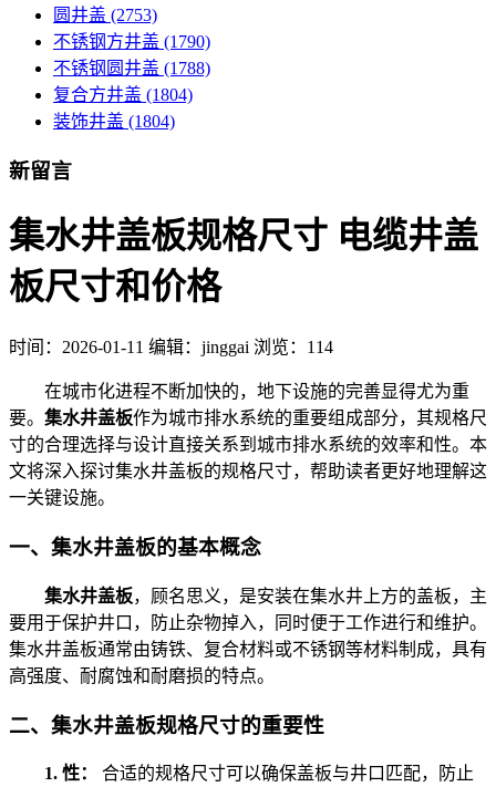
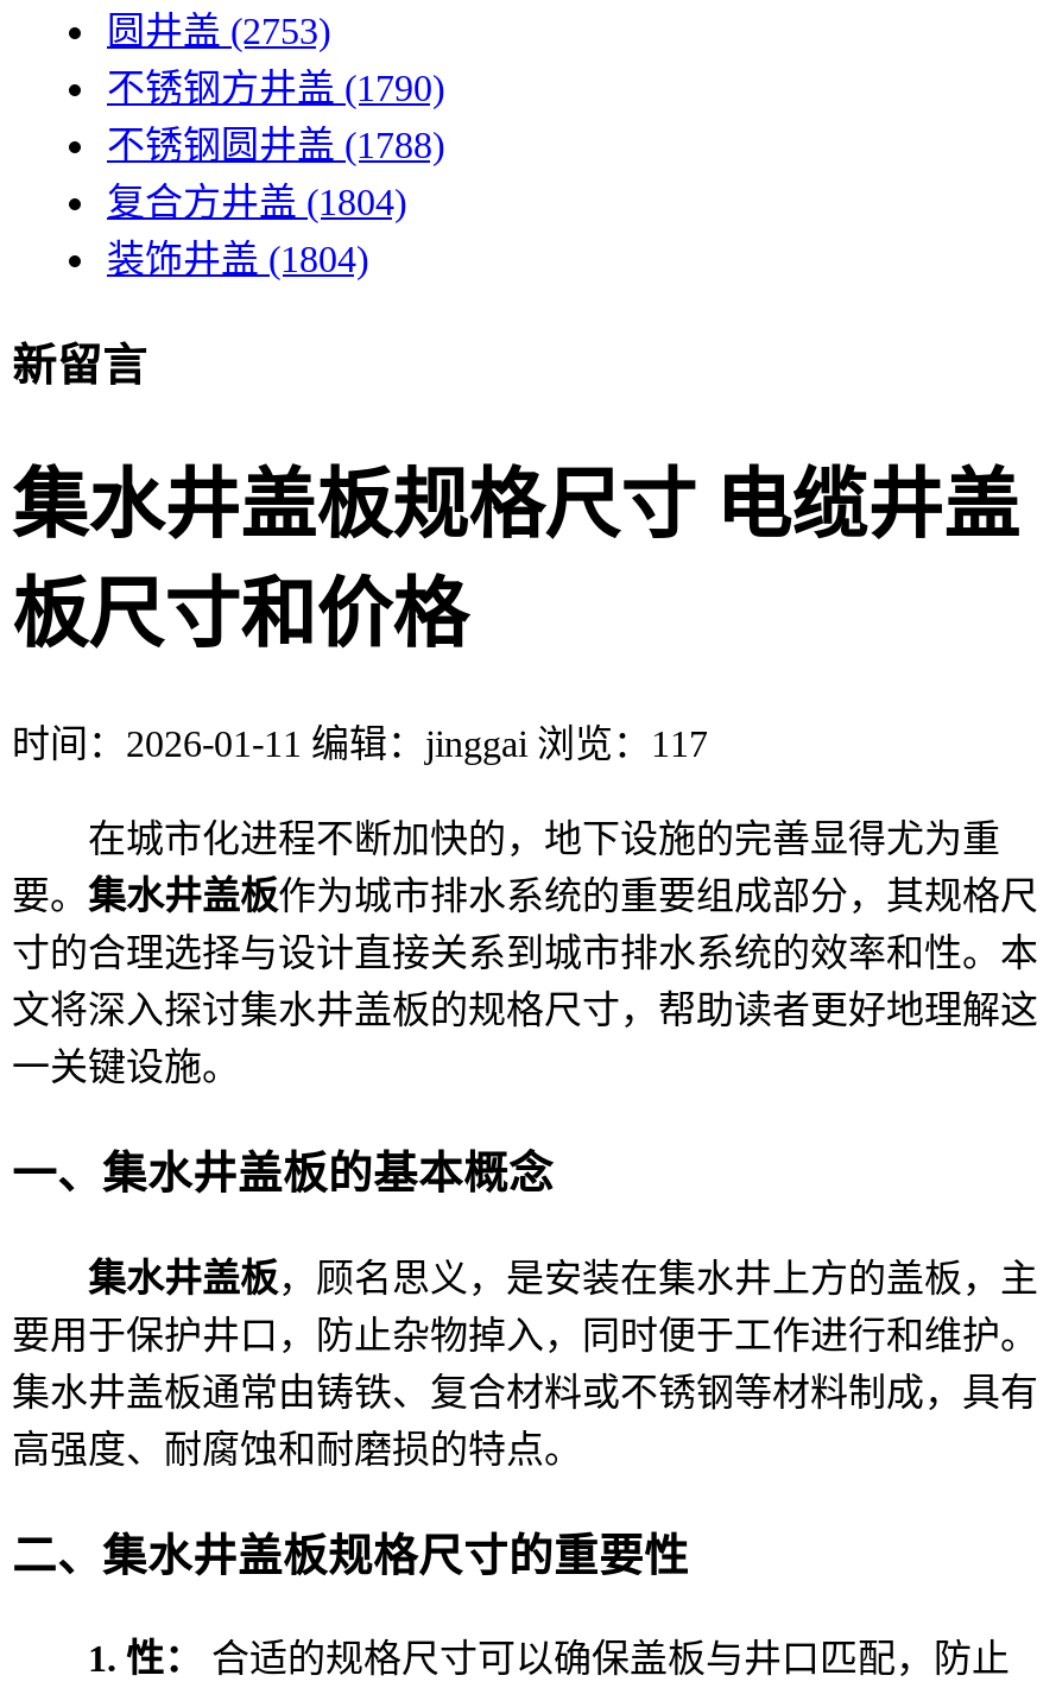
[9,338,333,357] 时间：2026-01-11 编辑：jinggai 浏览：114 -> [12,725,708,765] 时间：2026-01-11 编辑：jinggai 浏览：117

